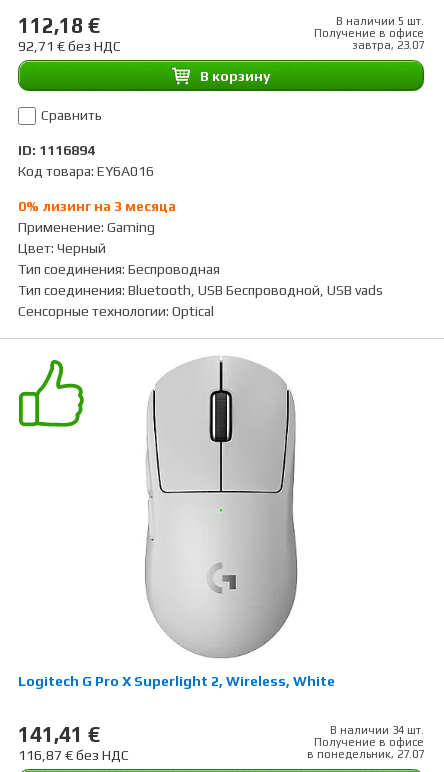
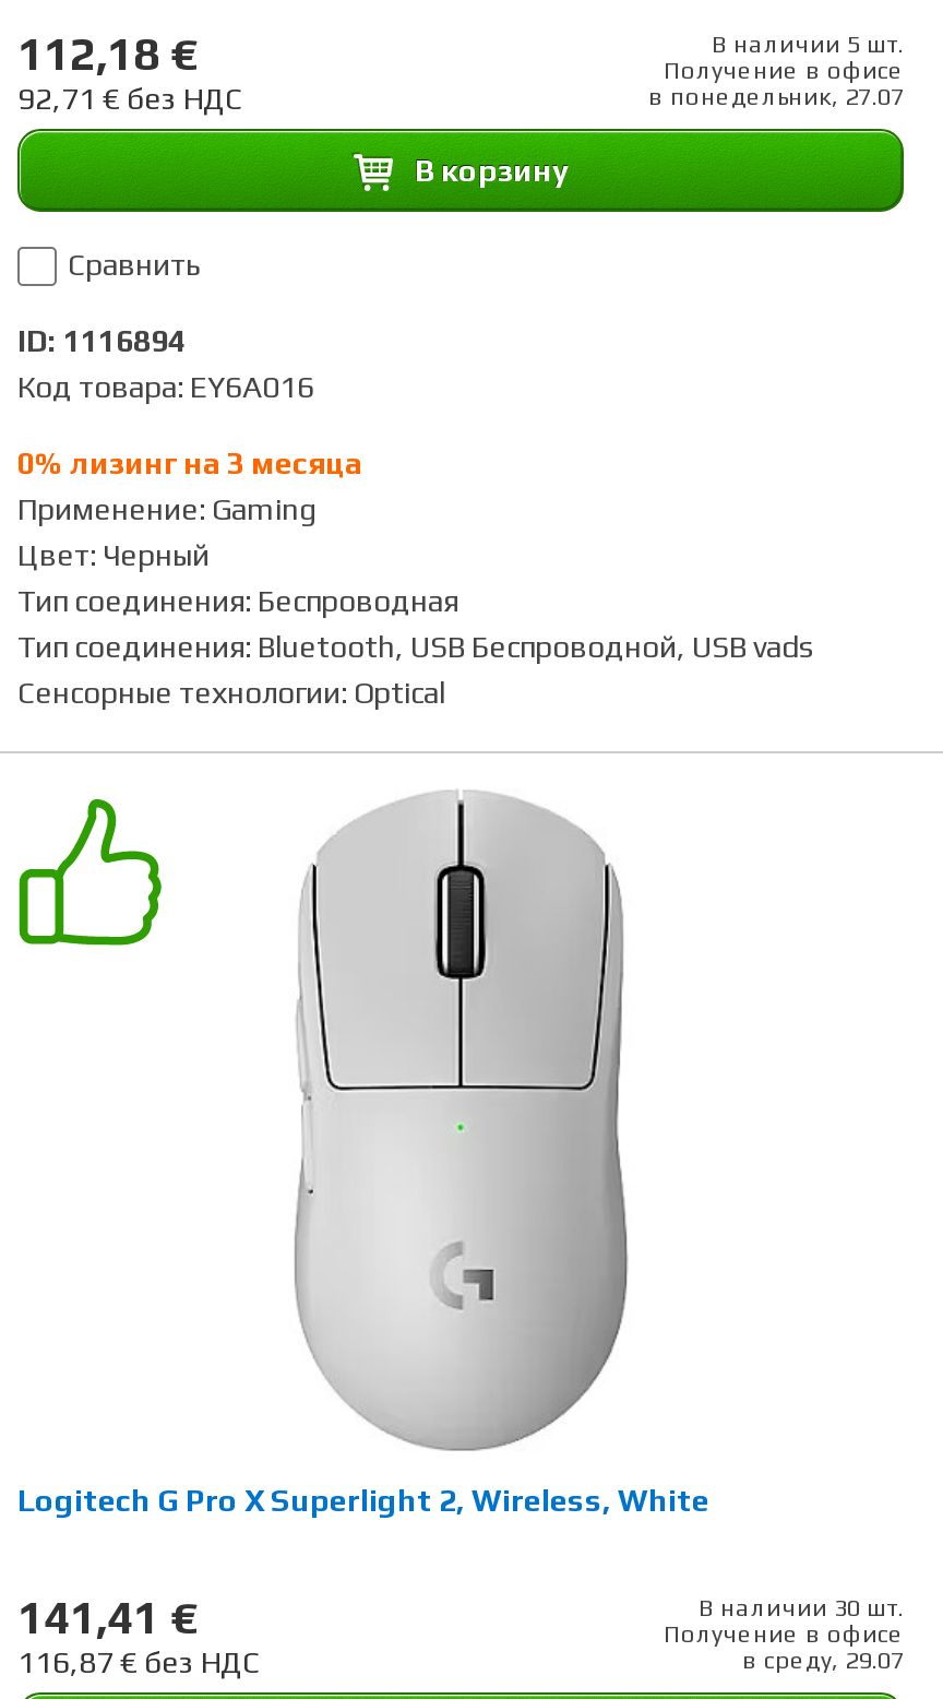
[352,39,424,51] завтра, 23.07 -> none
[330,724,424,736] В наличии 34 шт. -> [699,1594,904,1620] В наличии 30 шт.
moved [307,748,424,760] -> [648,83,904,109]: в понедельник, 27.07
none -> [742,1646,904,1673] в среду, 29.07

